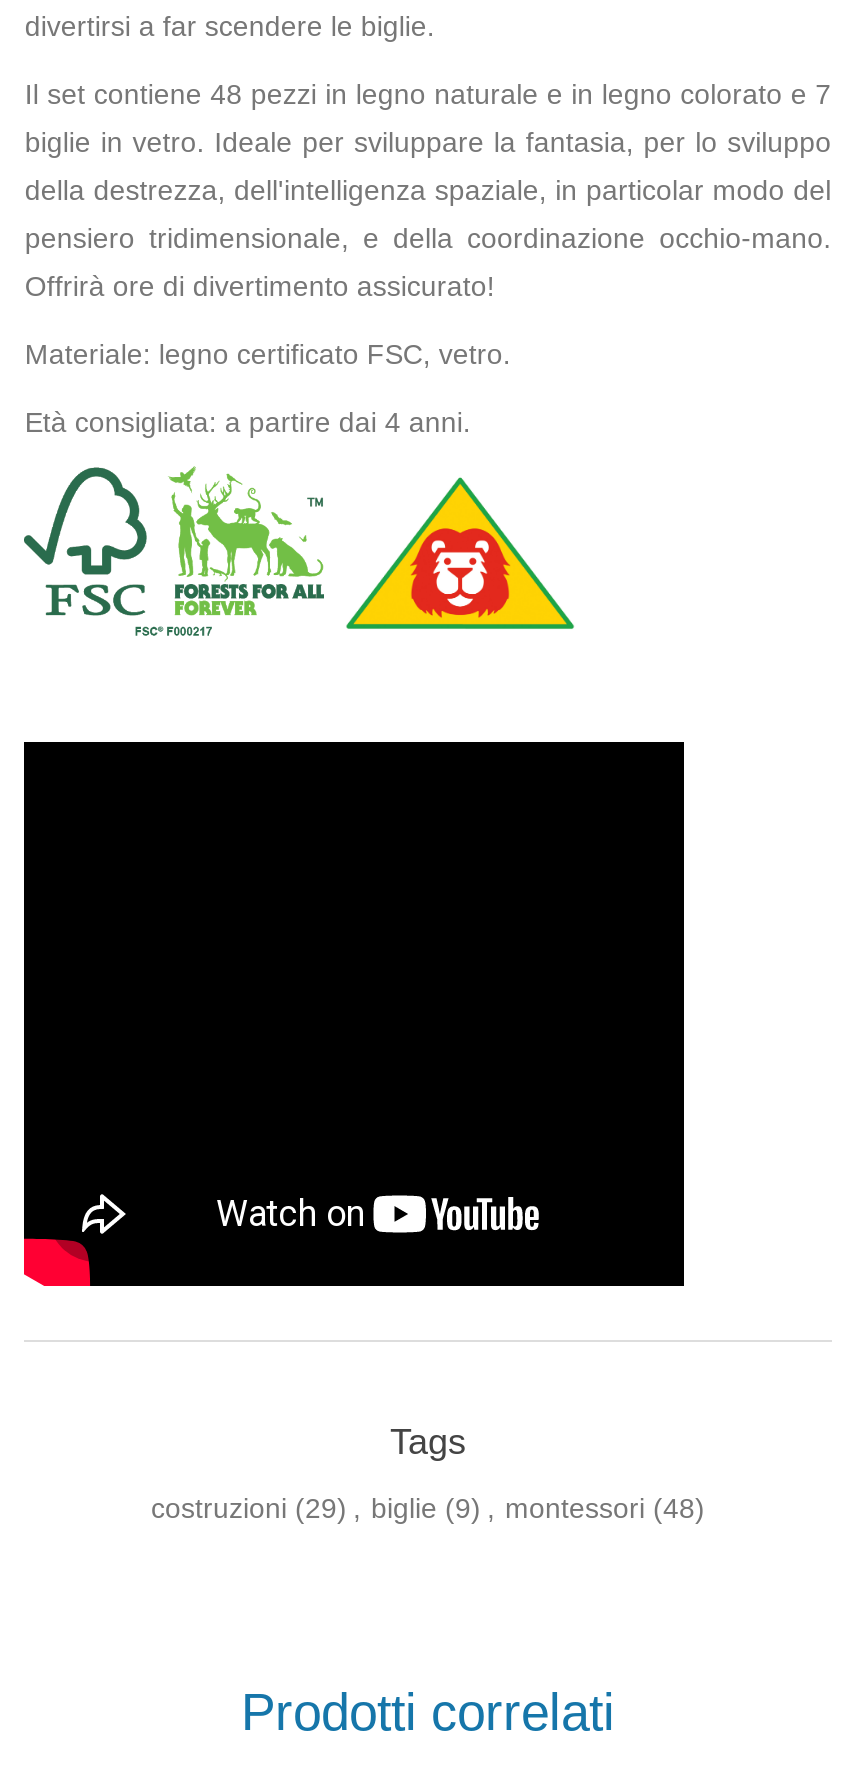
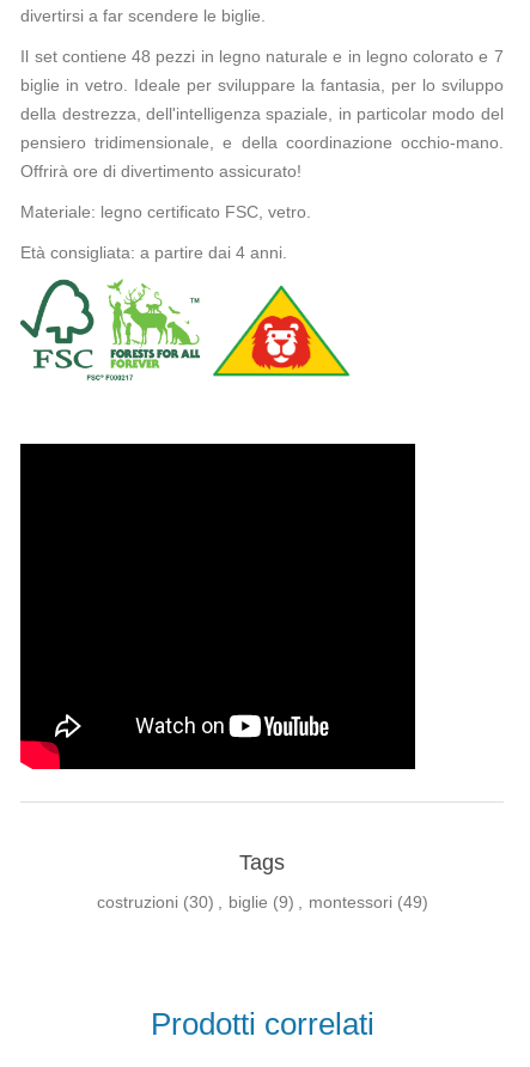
[151,1492,705,1524] costruzioni (29) , biglie (9) , montessori (48) -> [96,892,428,911] costruzioni (30) , biglie (9) , montessori (49)

